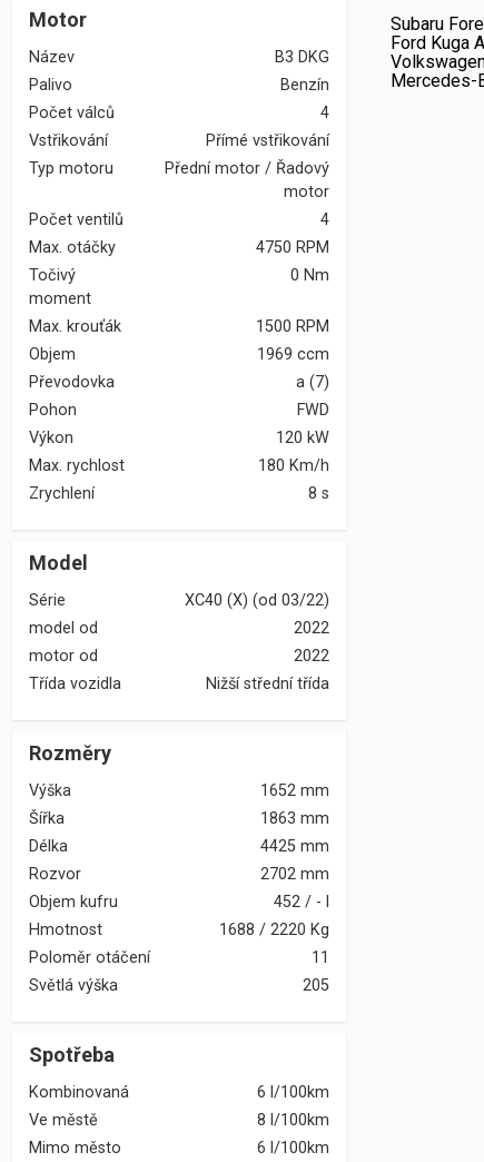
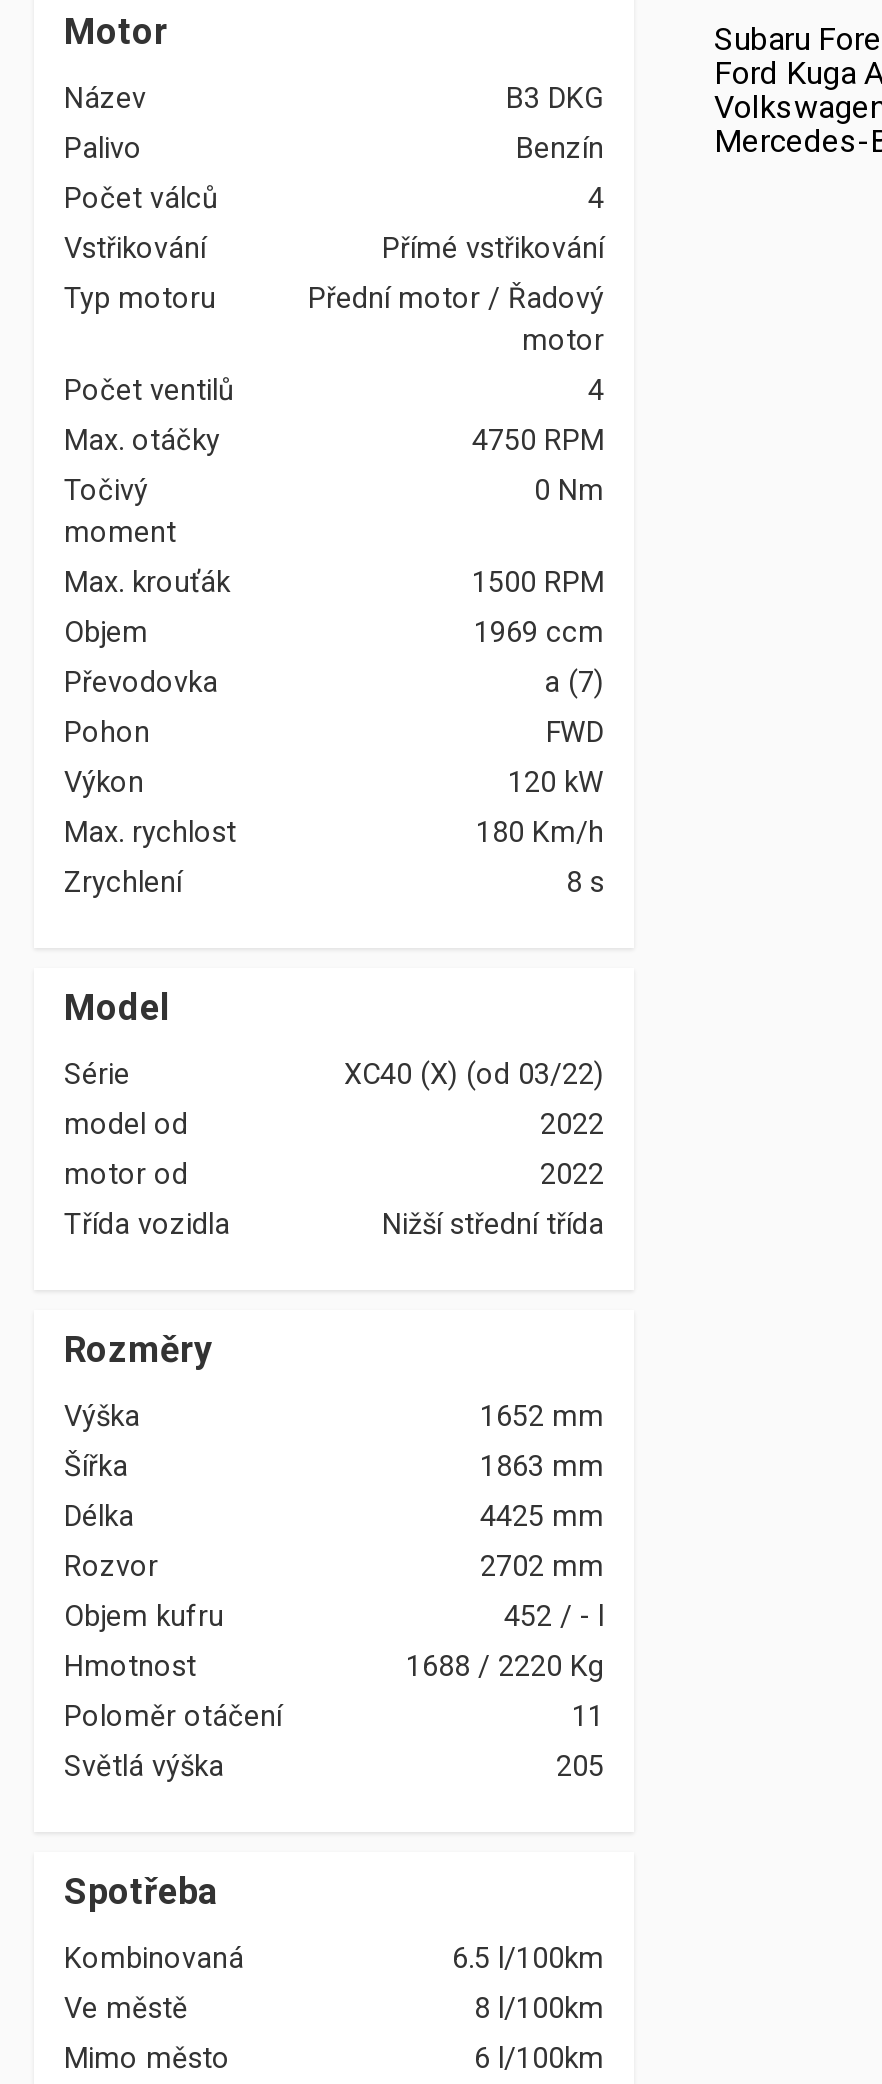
[257,1083,329,1102] 6 l/100km -> [452,1942,604,1976] 6.5 l/100km

